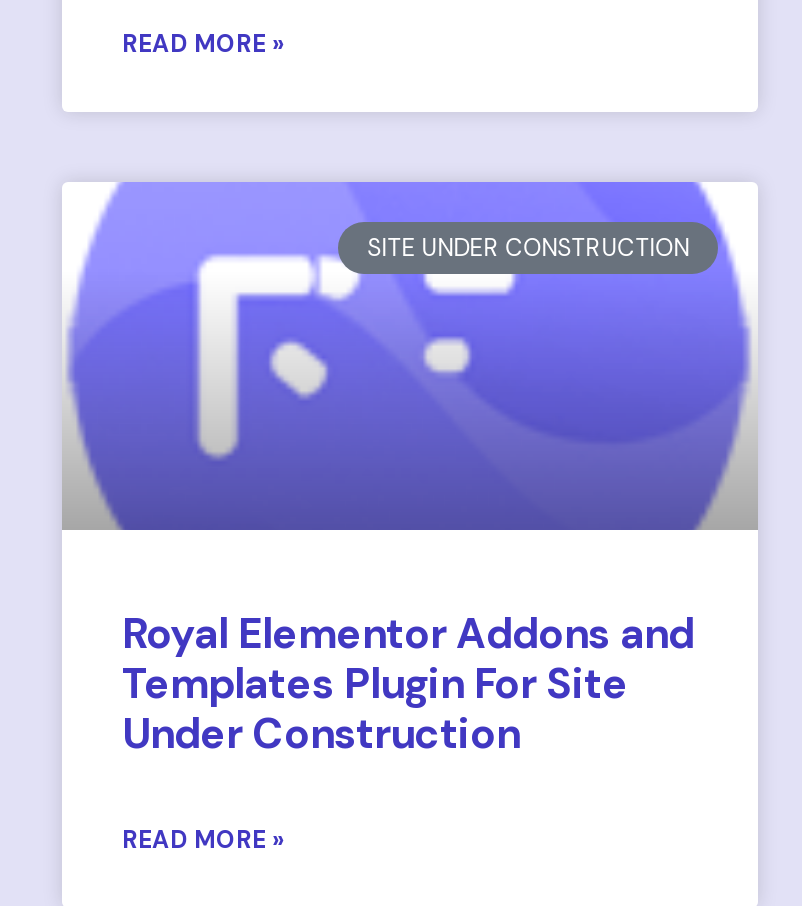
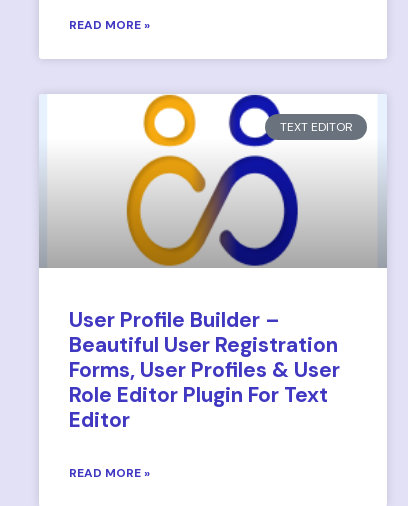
[64,180,756,532] [image] | SITE UNDER CONSTRUCTION -> [43,94,382,268] [image] | TEXT EDITOR
[122,606,694,762] Royal Elementor Addons and | Templates Plugin For Site | Under Construction -> [69,306,340,434] User Profile Builder – | Beautiful User Registration | Forms, User Profiles & User | Role Editor Plugin For Text | Editor

